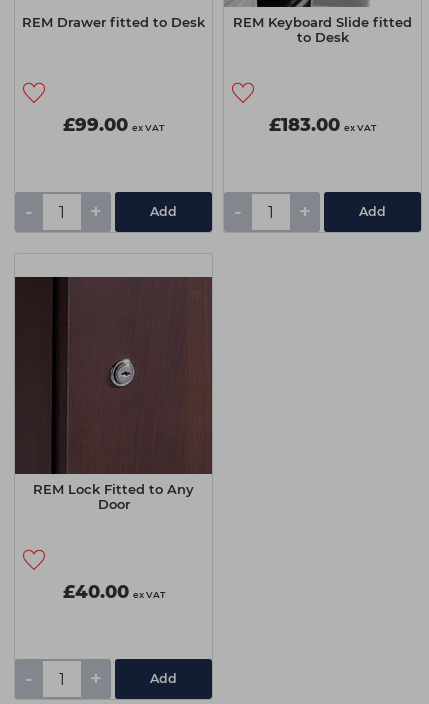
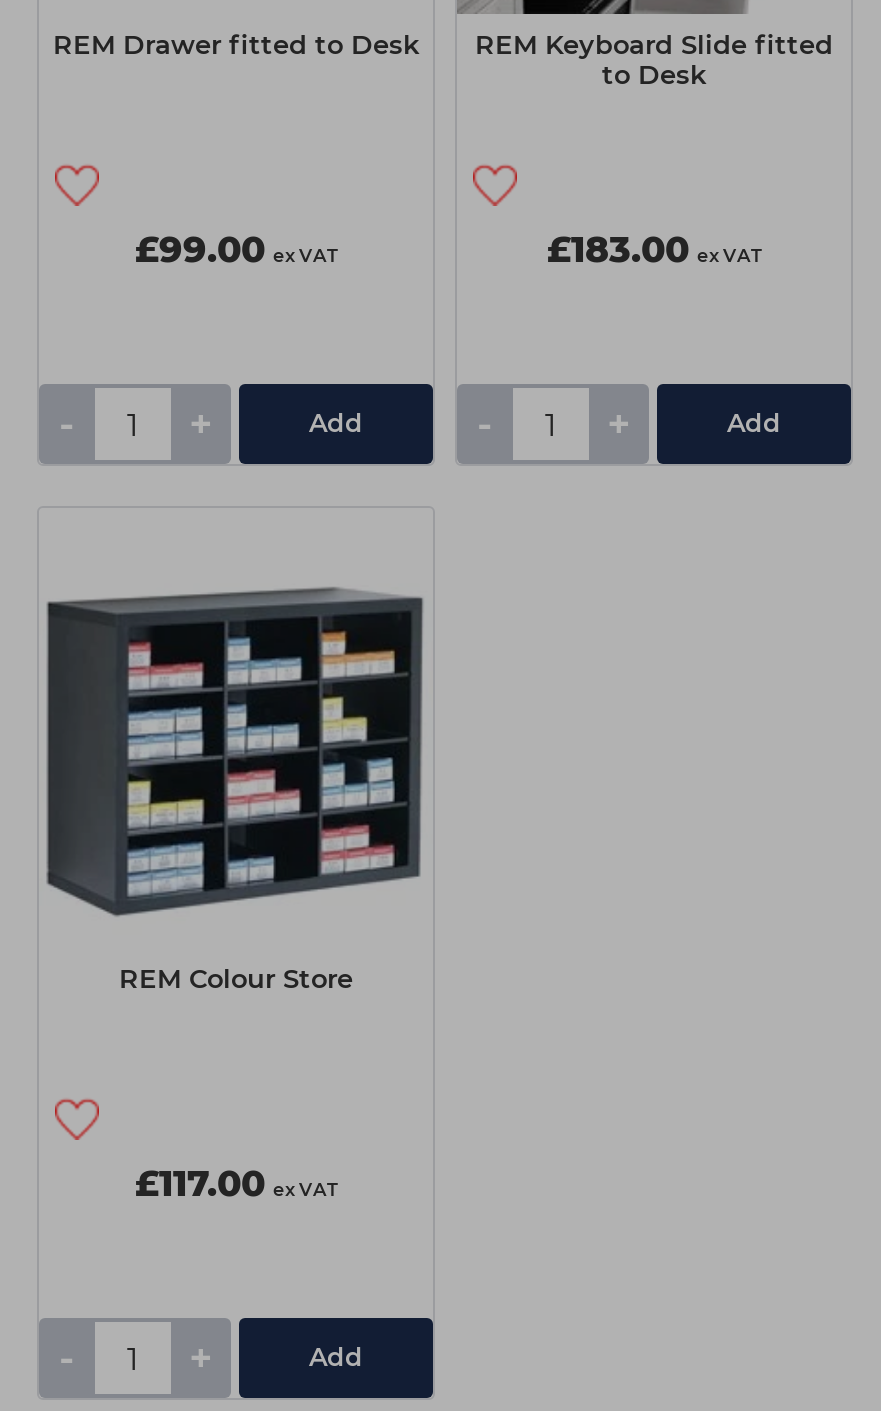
[14,276,213,512] [image] | REM Lock Fitted to Any | Door -> [39,554,433,994] [image] | REM Colour Store
[62,581,164,603] £40.00 ex VAT -> [135,1162,337,1206] £117.00 ex VAT

